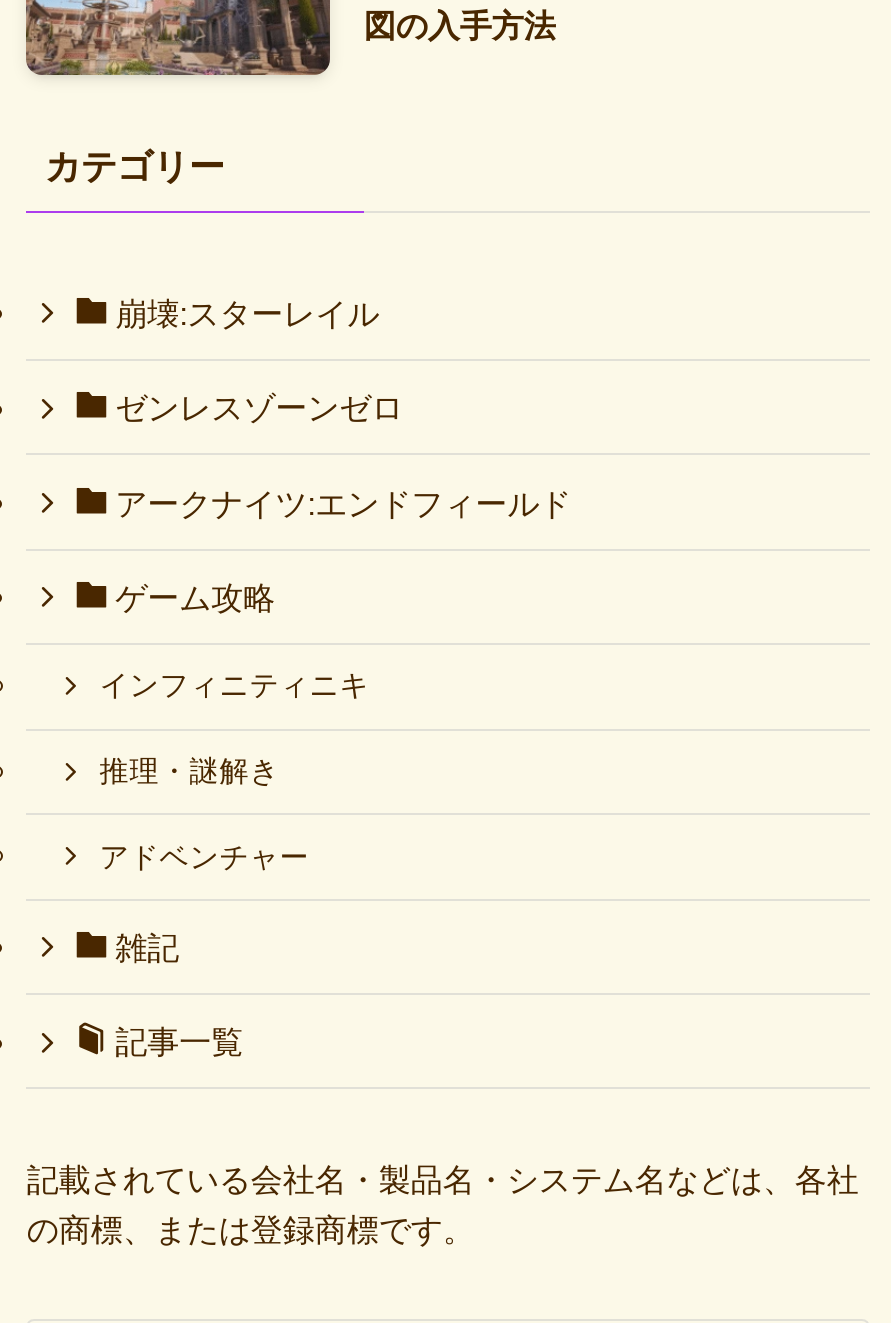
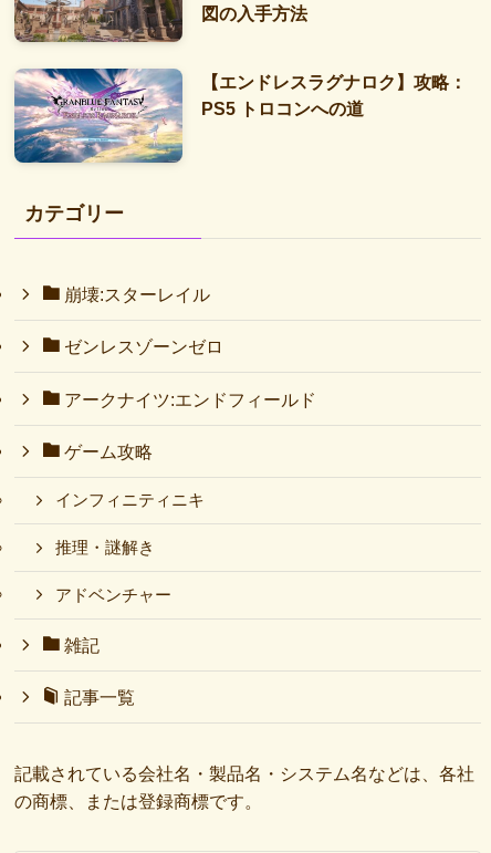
none -> [13,67,467,164] [image] | 【エンドレスラグナロク】攻略： | PS5 トロコンへの道

